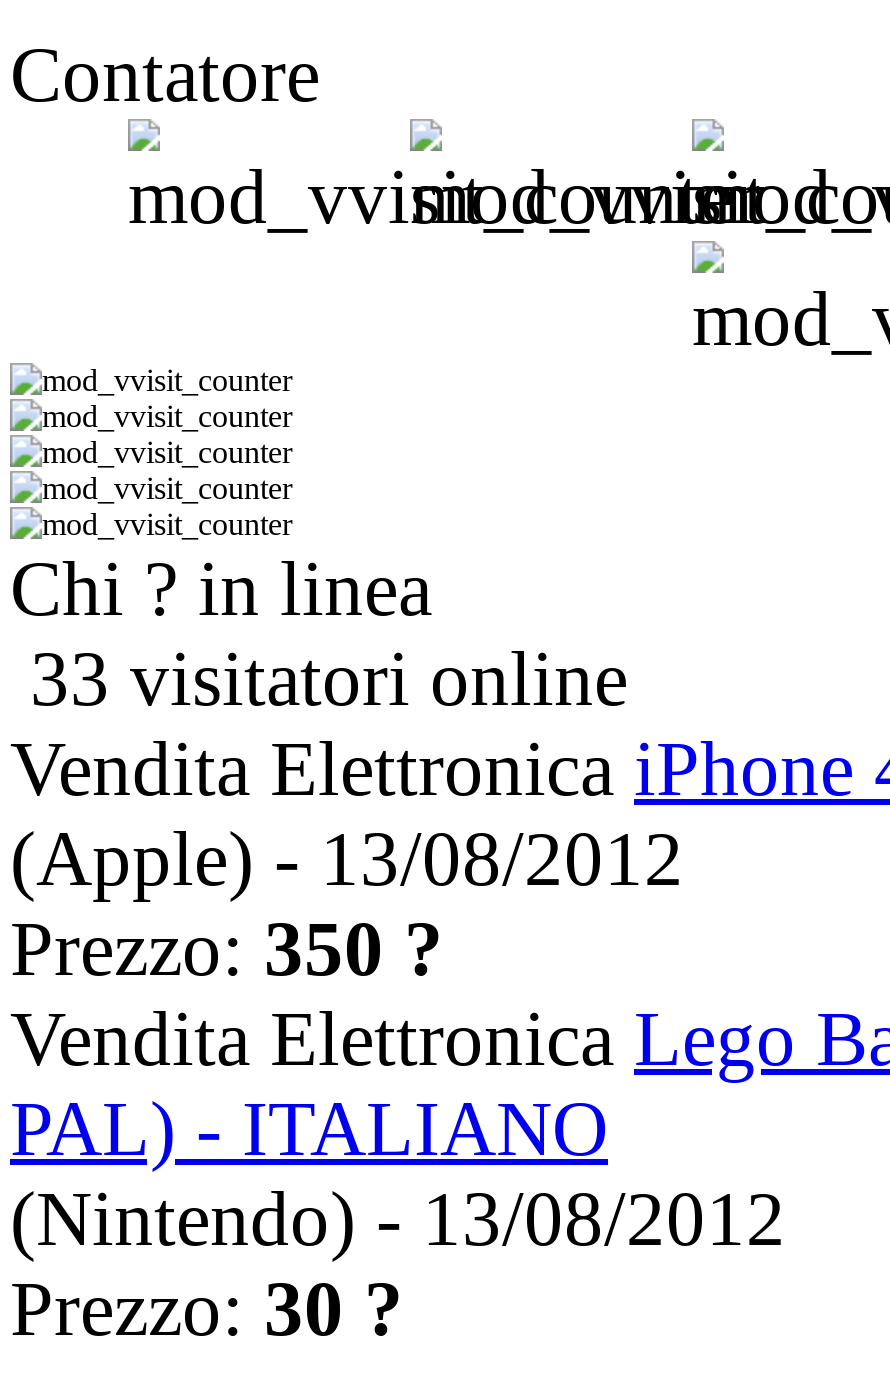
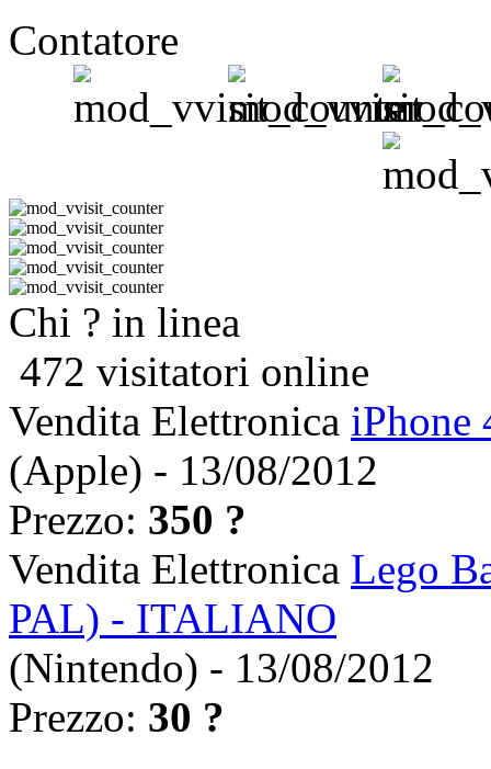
[10,636,628,722] 33 visitatori online -> [9,348,369,395] 472 visitatori online

